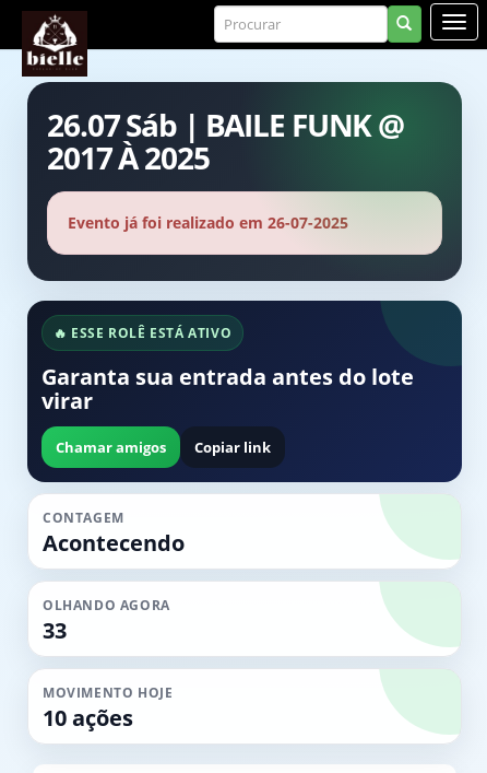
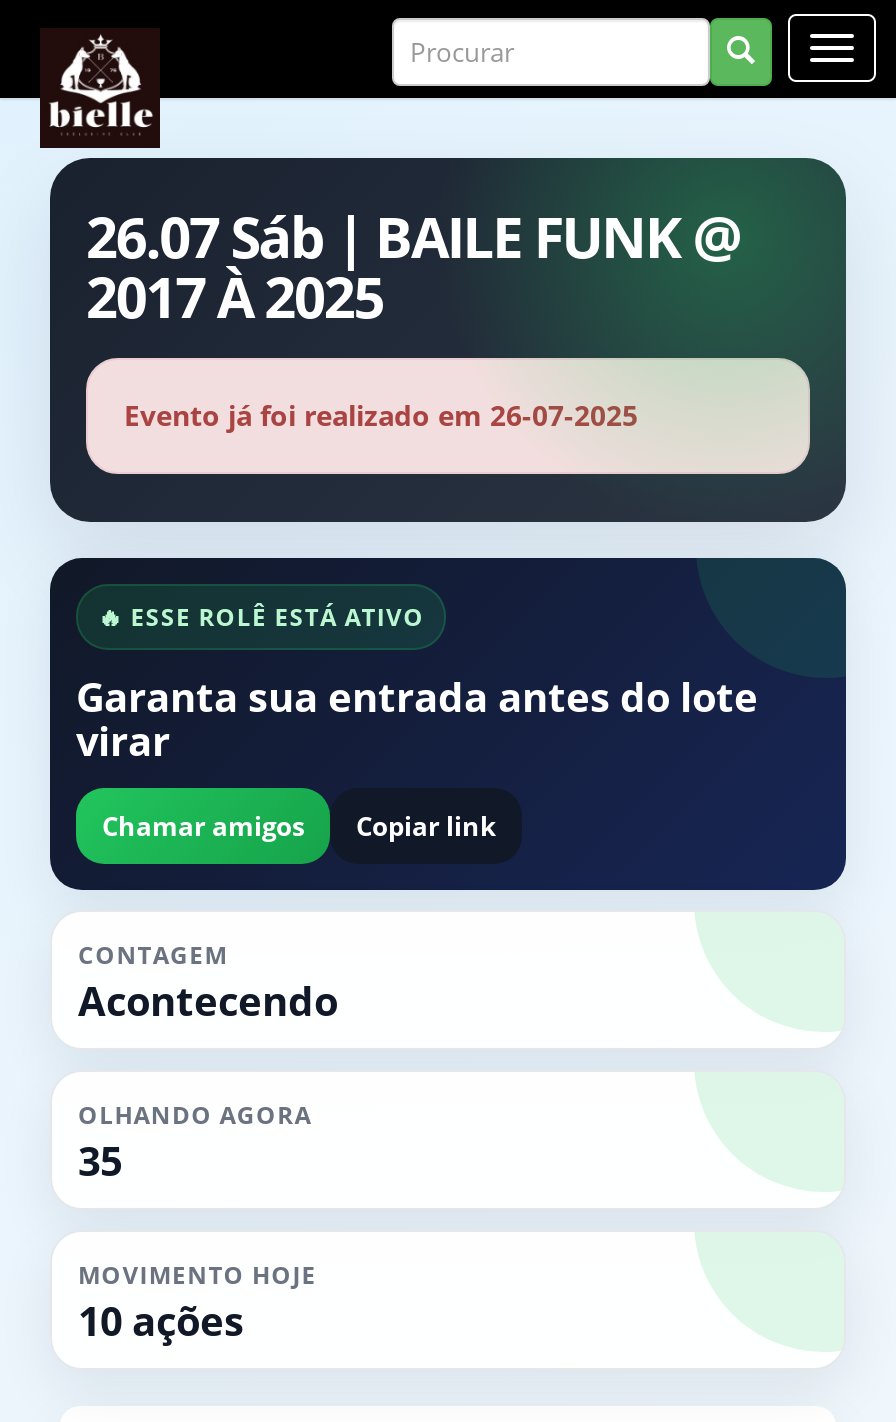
[43,616,67,645] 33 -> [78,1134,122,1188] 35

